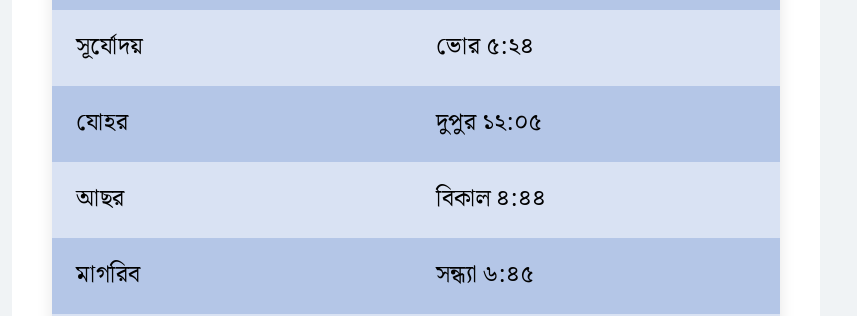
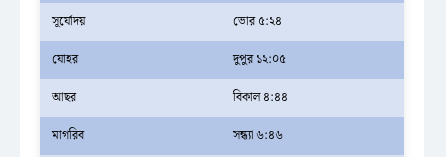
[436,255,534,293] সন্ধ্যা ৬:৪৫ -> [233,126,283,145] সন্ধ্যা ৬:৪৬

